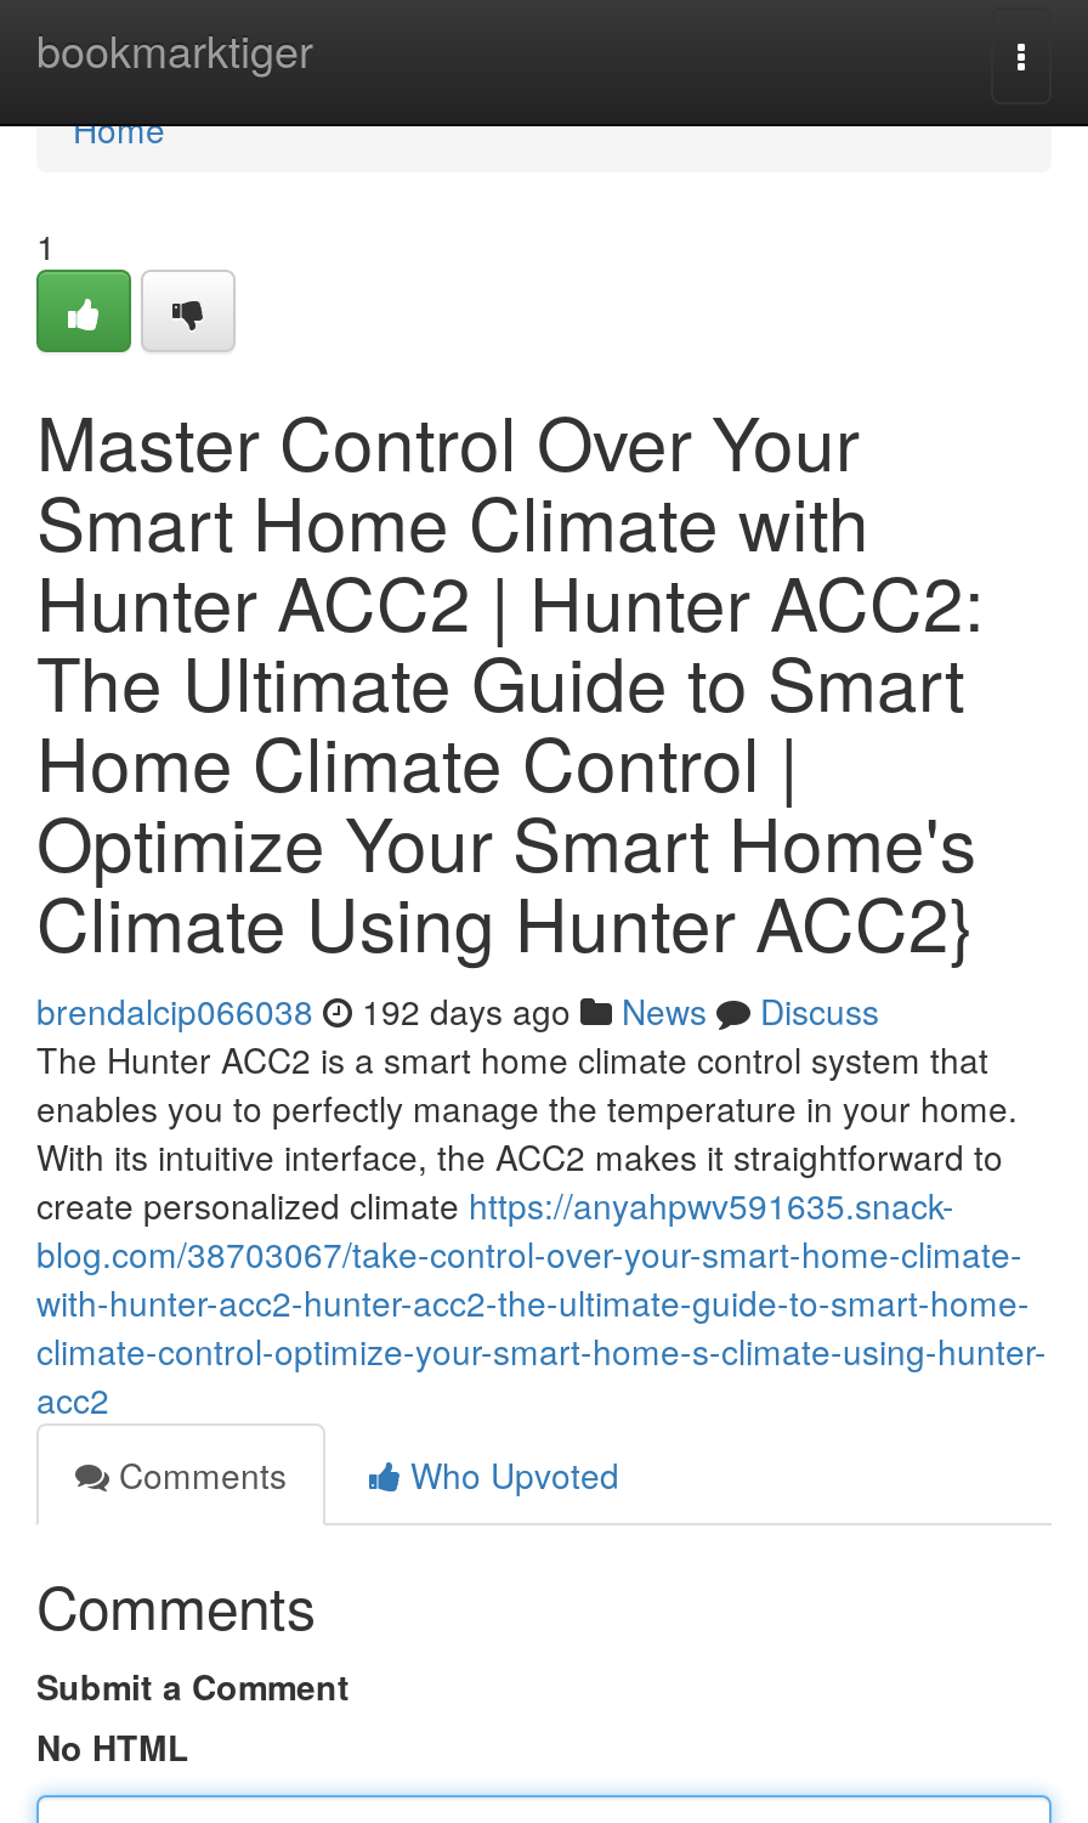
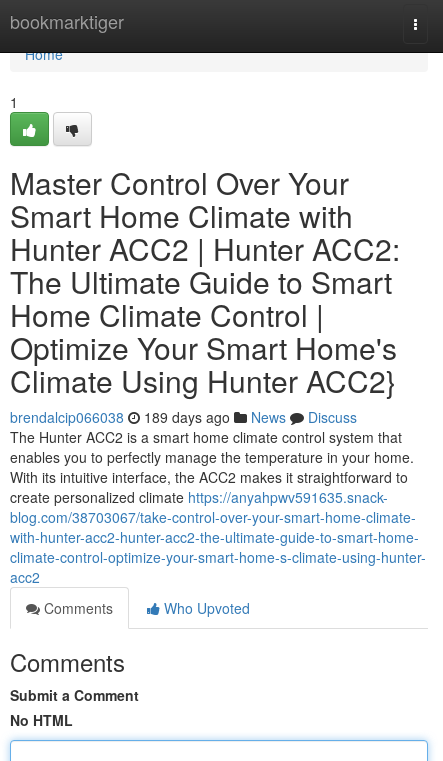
[36,986,879,1035] brendalcip066038 192 days ago News Discuss -> [10,407,357,427] brendalcip066038 189 days ago News Discuss

